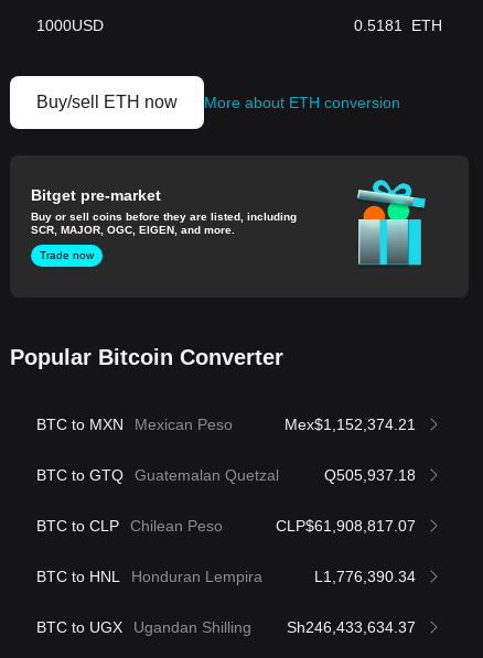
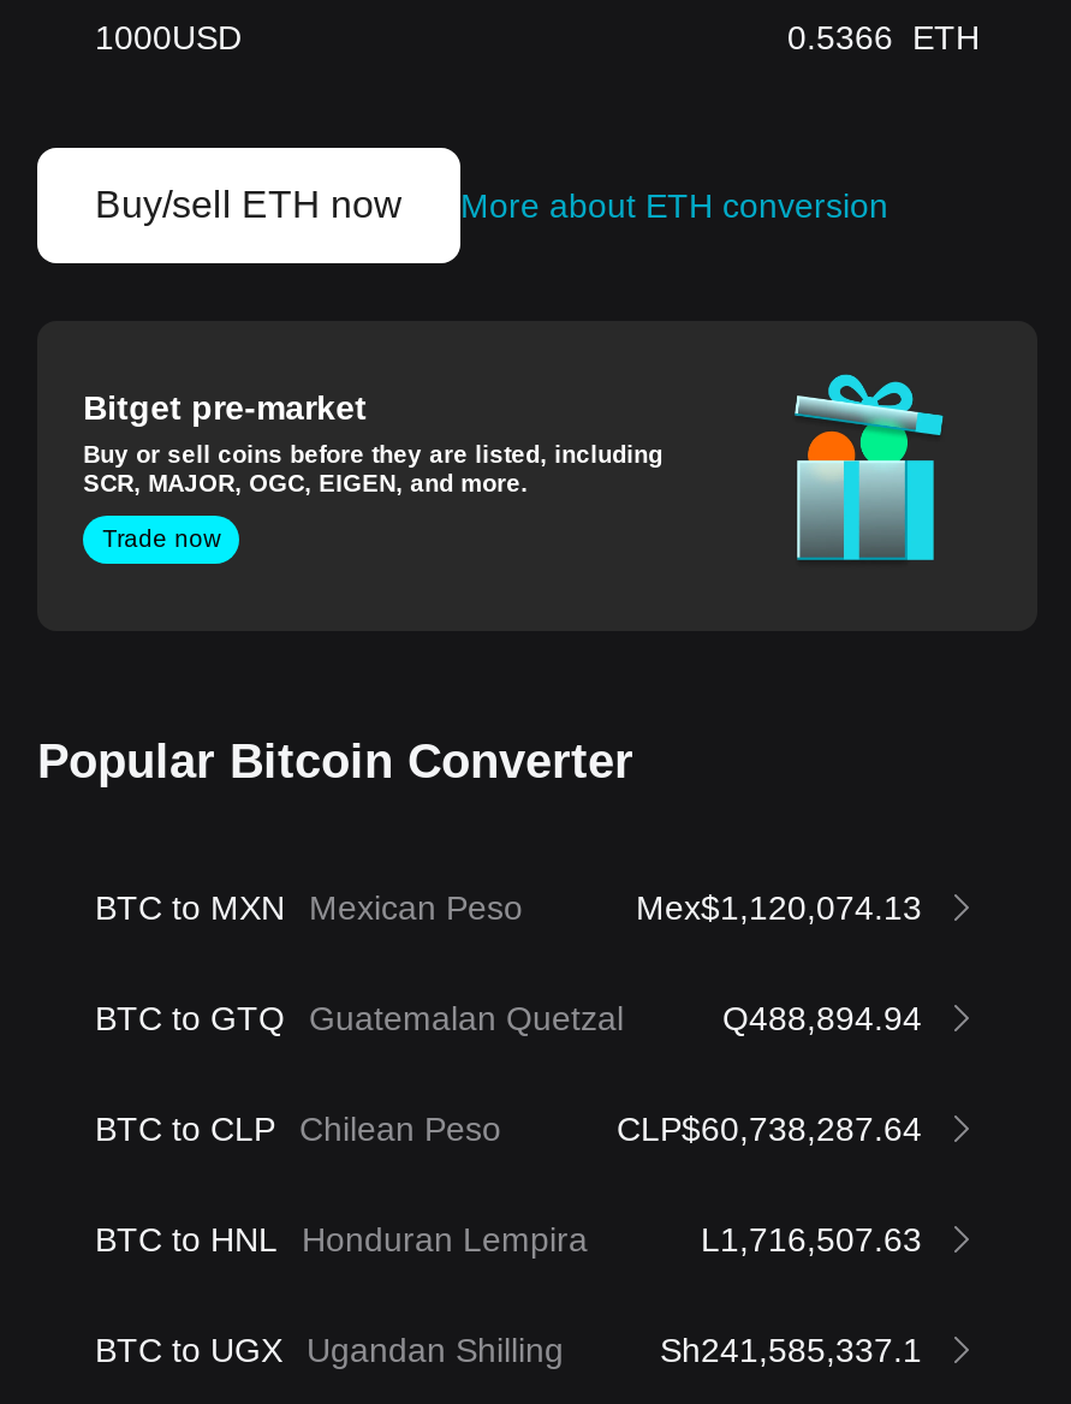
[354,17,442,34] 0.5181 ETH -> [787,18,980,56] 0.5366 ETH
[285,415,416,433] Mex$1,152,374.21 -> [636,888,922,926] Mex$1,120,074.13
[324,466,416,484] Q505,937.18 -> [722,998,922,1037] Q488,894.94
[276,517,416,534] CLP$61,908,817.07 -> [617,1109,922,1147] CLP$60,738,287.64
[314,567,416,585] L1,776,390.34 -> [701,1220,922,1258] L1,716,507.63
[287,618,416,636] Sh246,433,634.37 -> [660,1330,922,1369] Sh241,585,337.1

